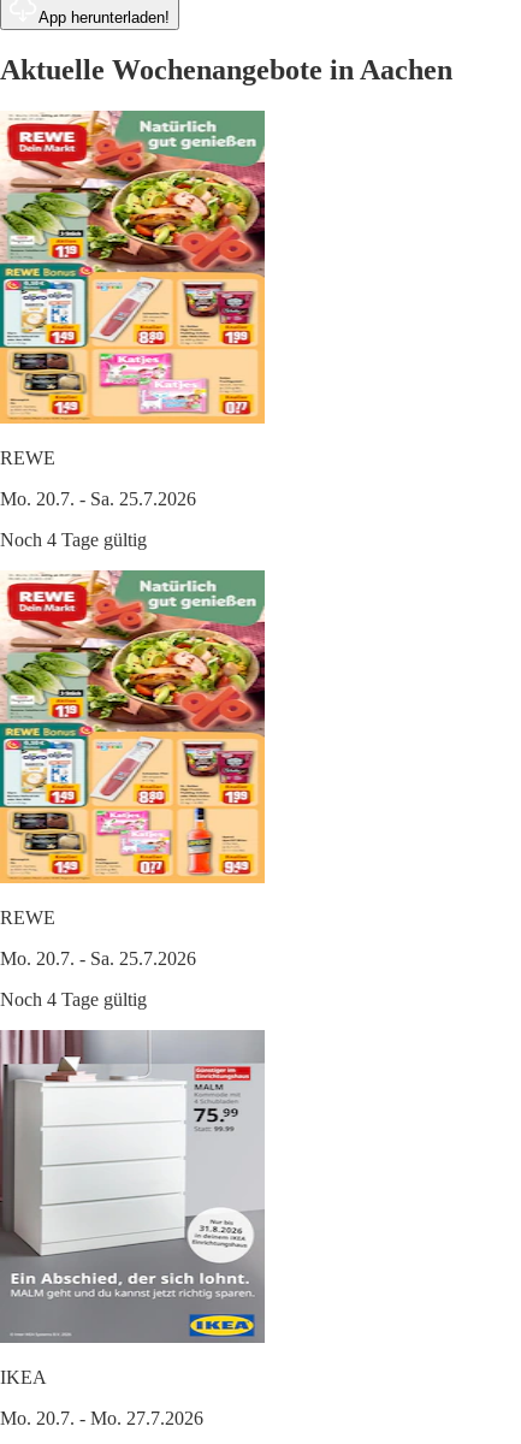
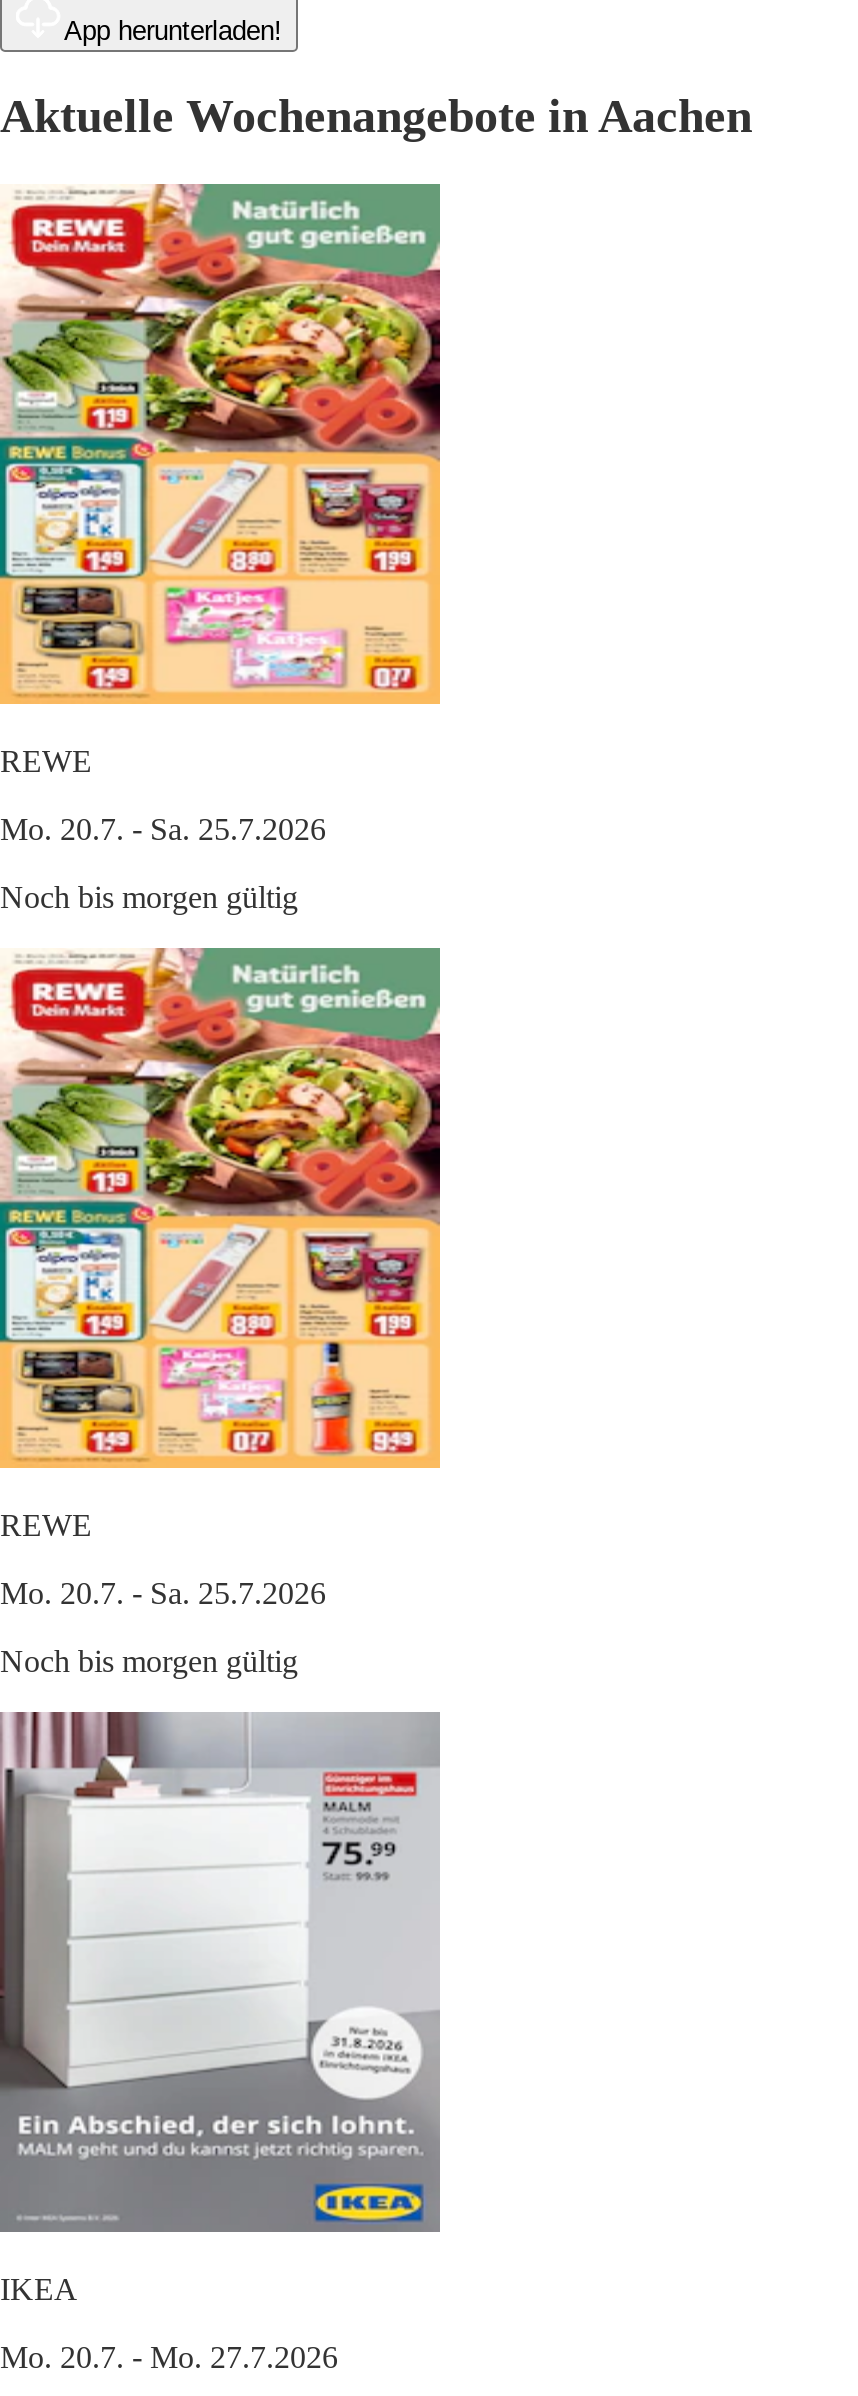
[0,530,147,550] Noch 4 Tage gültig -> [0,880,298,914] Noch bis morgen gültig
[0,989,147,1010] Noch 4 Tage gültig -> [0,1644,298,1678] Noch bis morgen gültig

